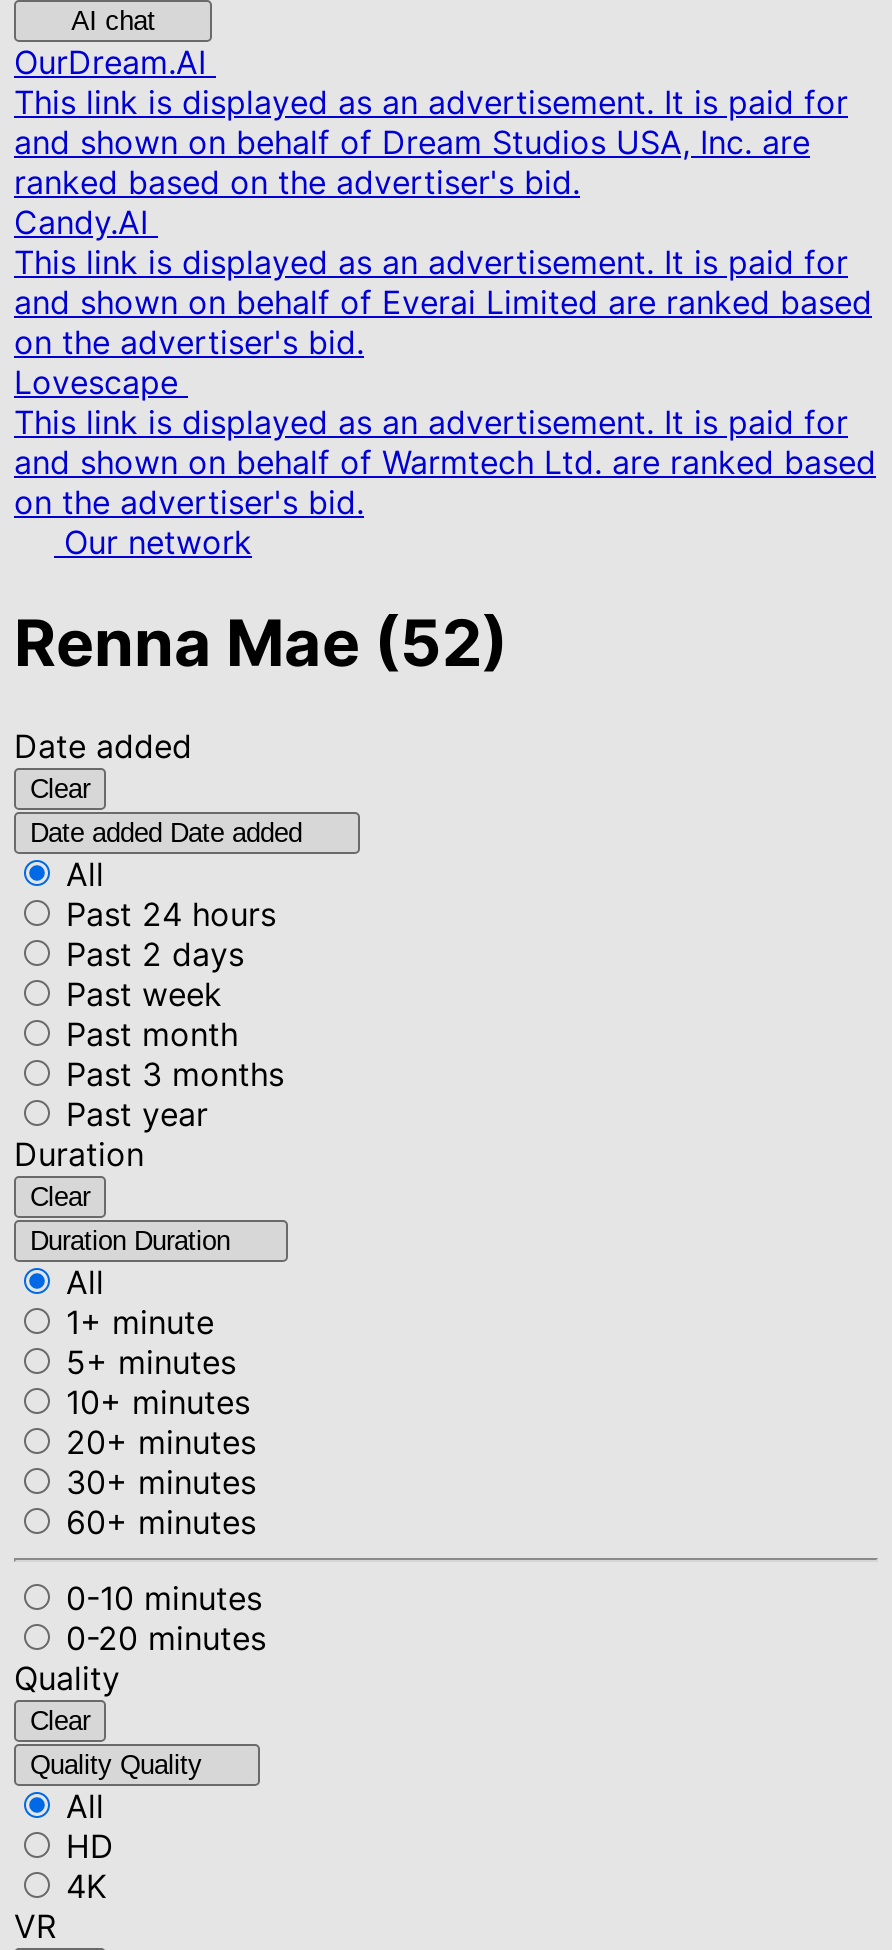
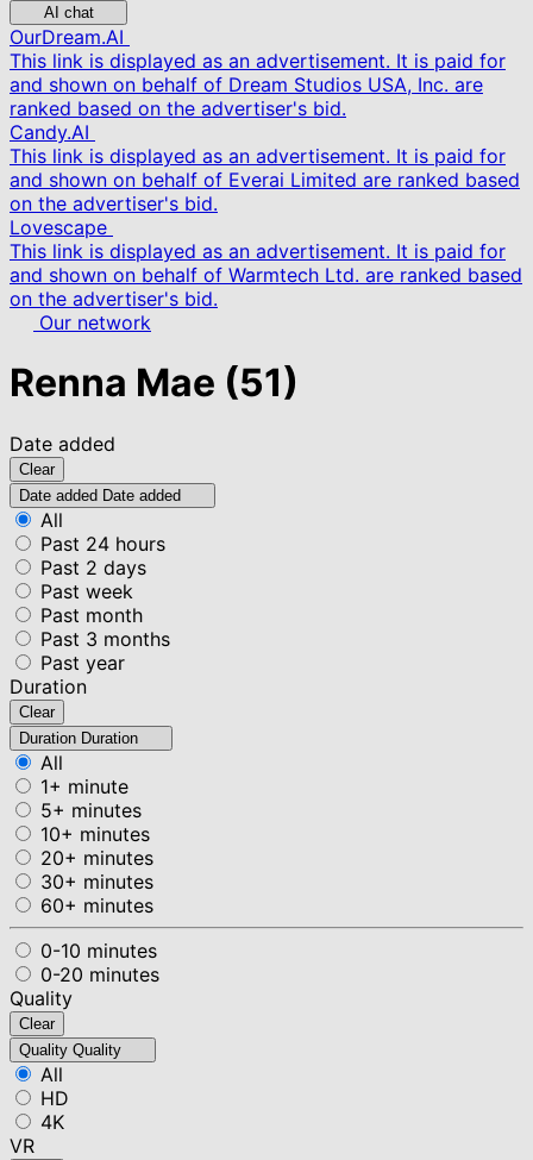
[14,605,508,683] Renna Mae (52) -> [10,360,299,406] Renna Mae (51)

